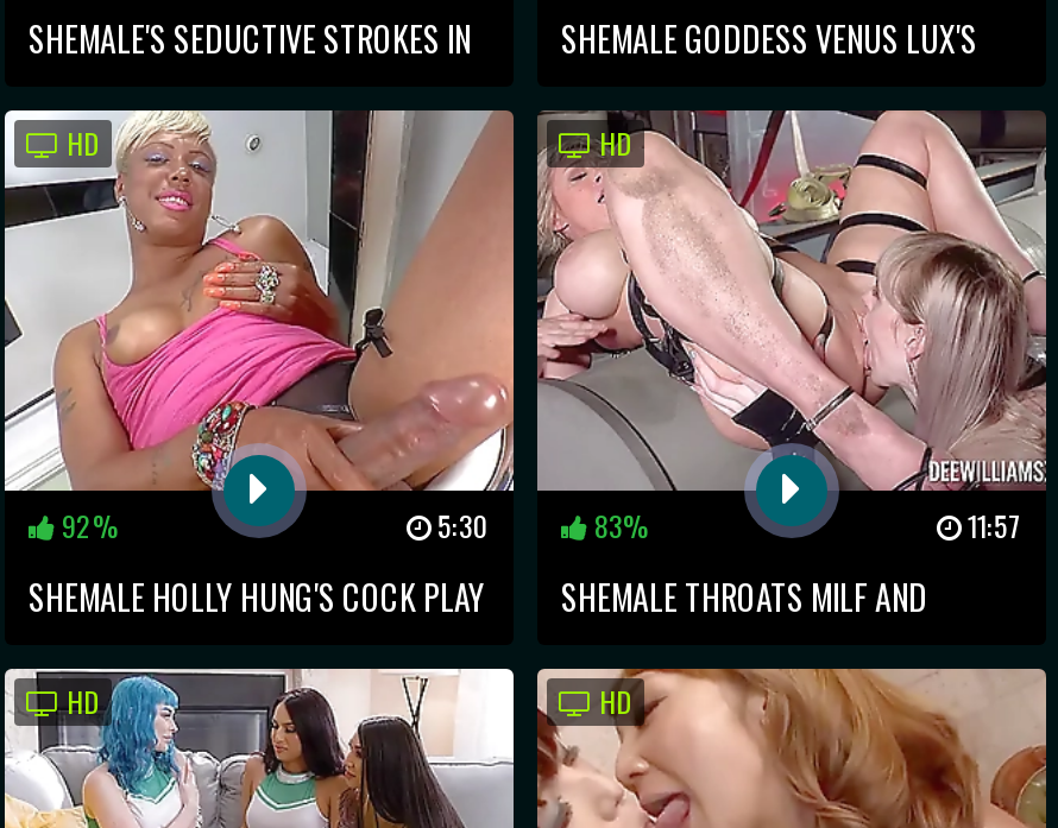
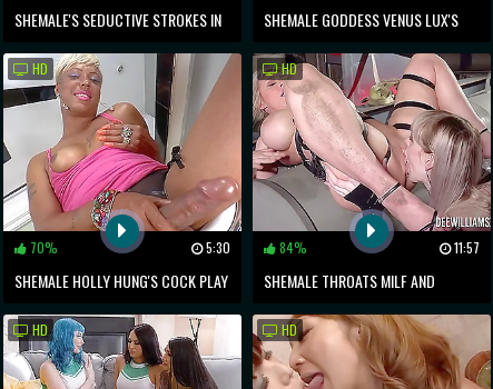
[62,505,121,545] 92% -> [30,238,58,257] 70%
[594,505,651,545] 83% -> [279,238,307,257] 84%

